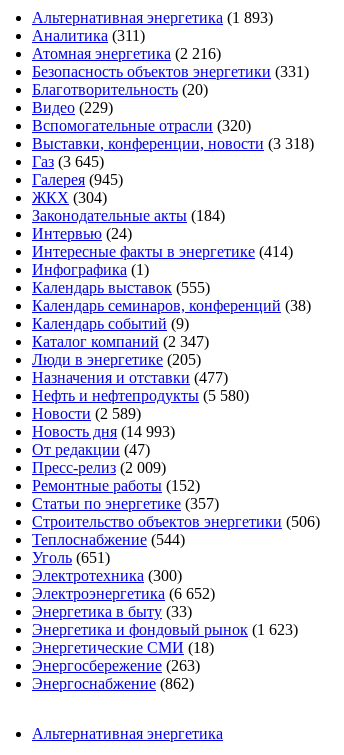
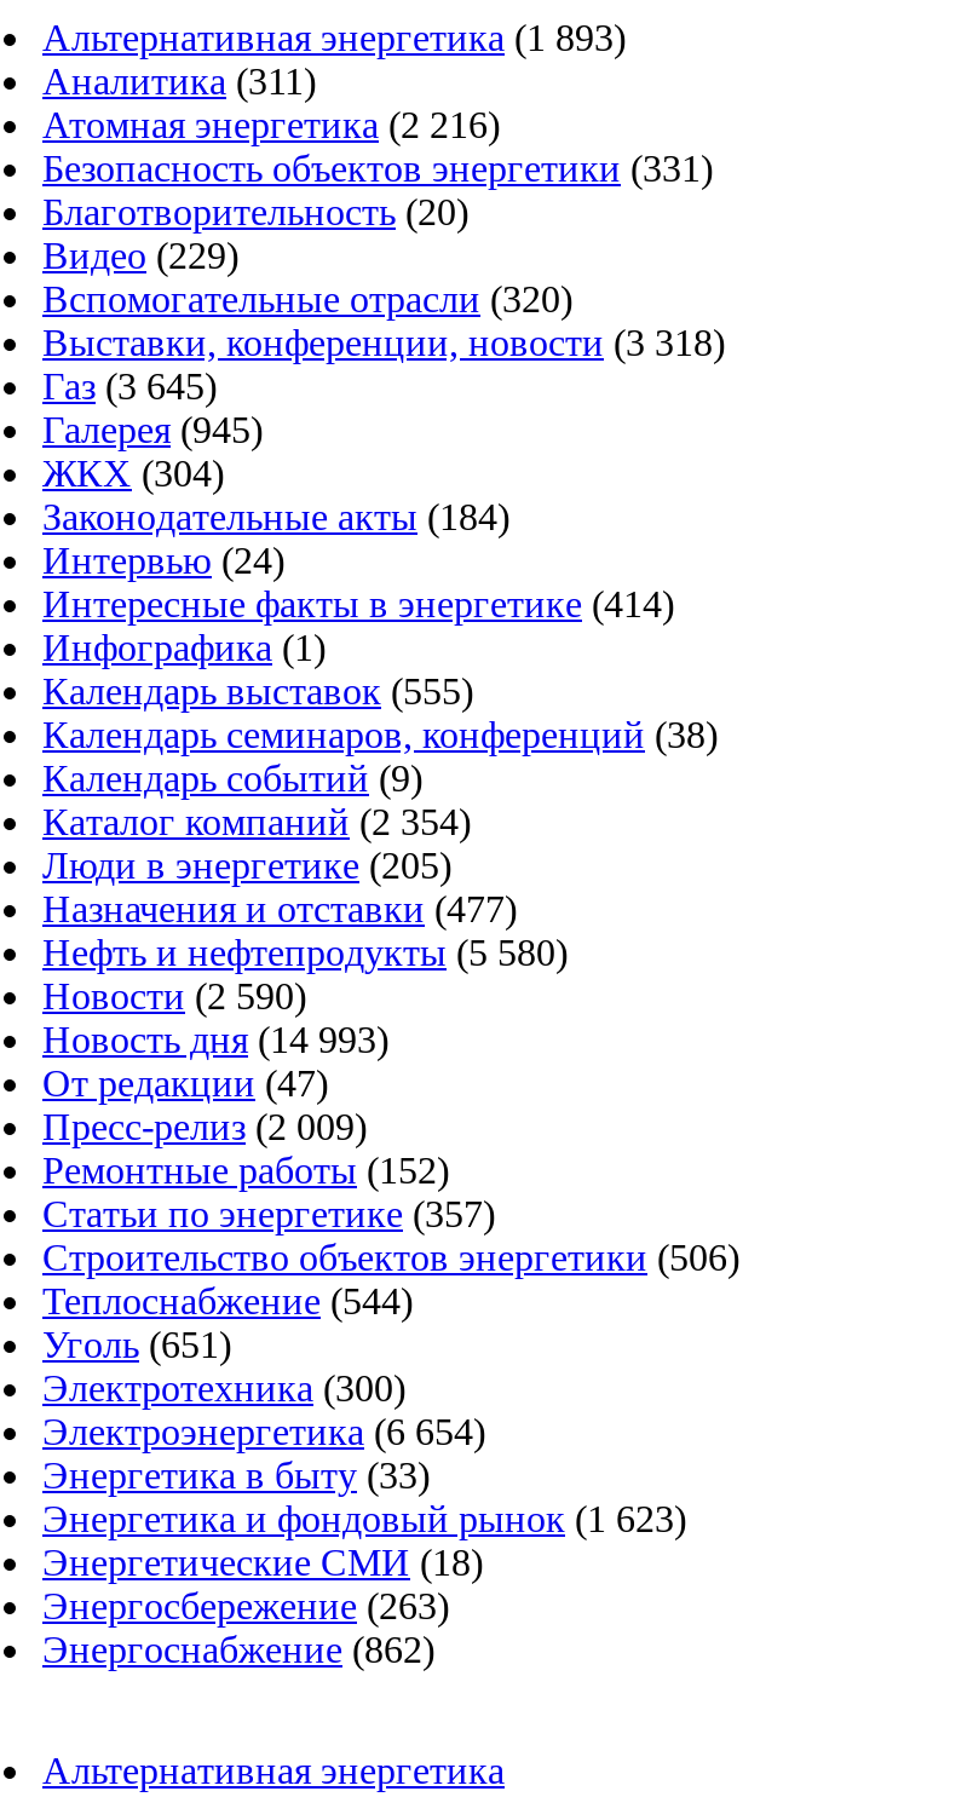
[32,333,209,350] Каталог компаний (2 347) -> [42,801,471,842] Каталог компаний (2 354)
[32,405,141,422] Новости (2 589) -> [42,975,306,1016] Новости (2 590)
[32,585,215,602] Электроэнергетика (6 652) -> [42,1411,485,1452] Электроэнергетика (6 654)

